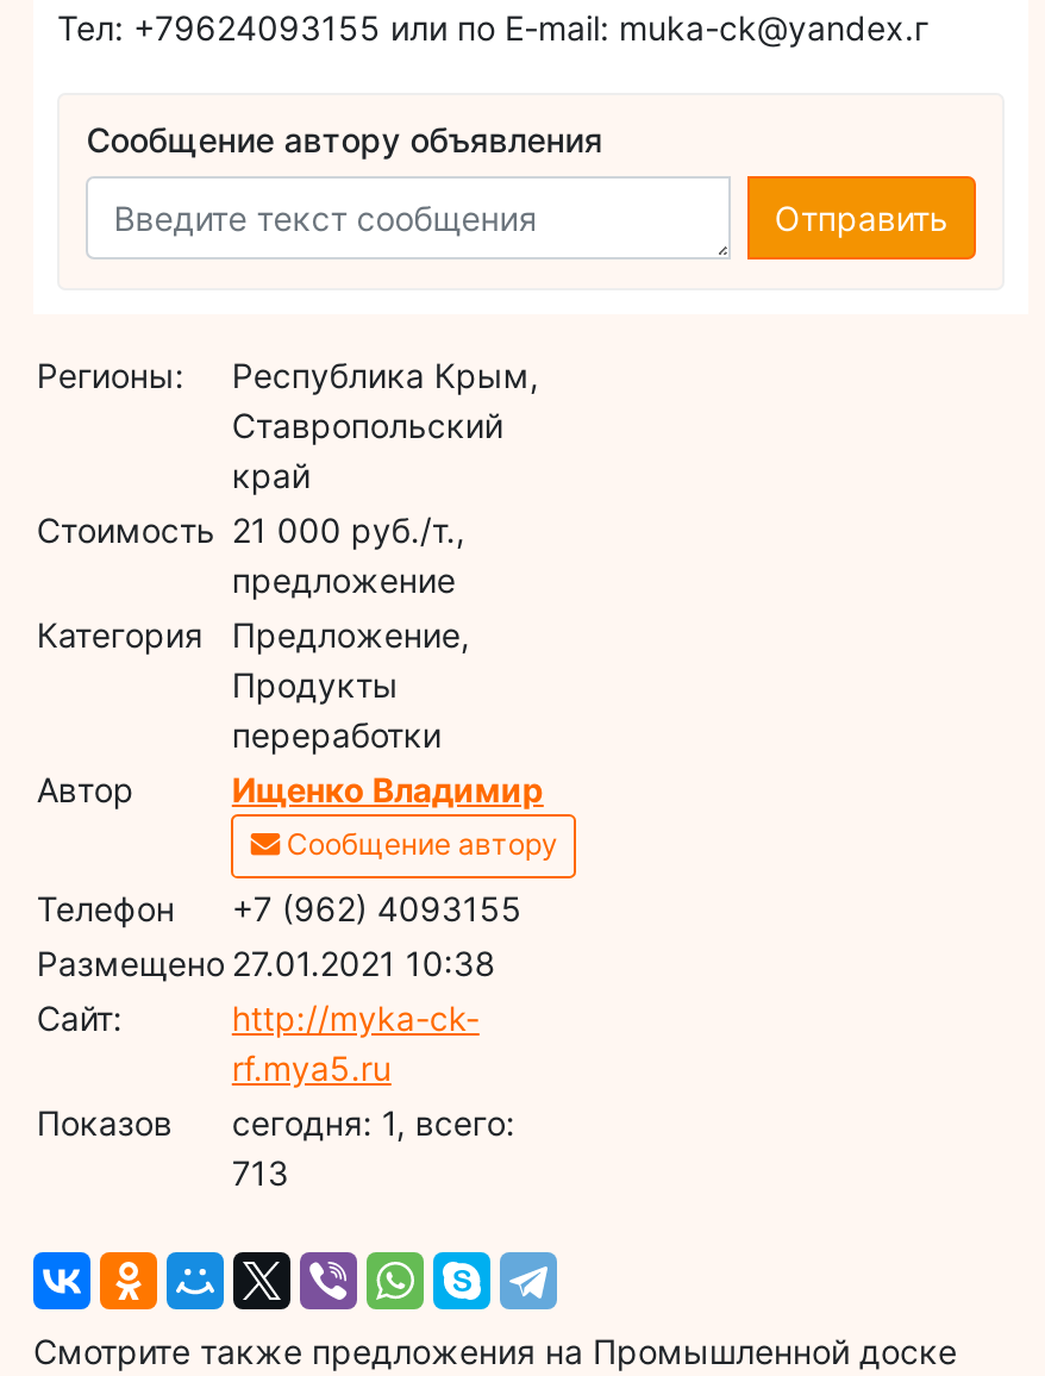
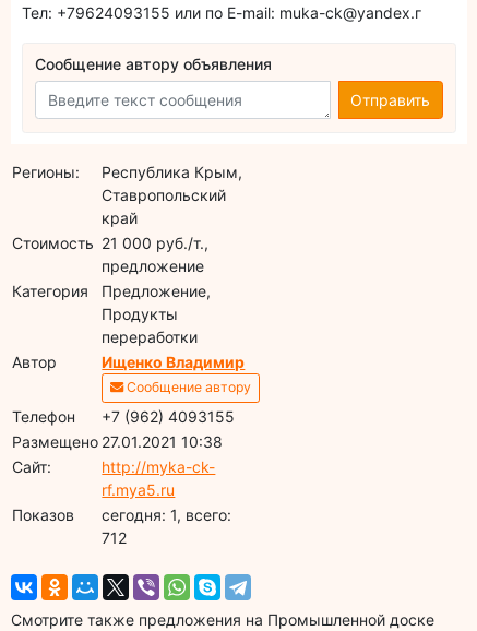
[232,1151,289,1192] 713 -> [102,528,127,547] 712

